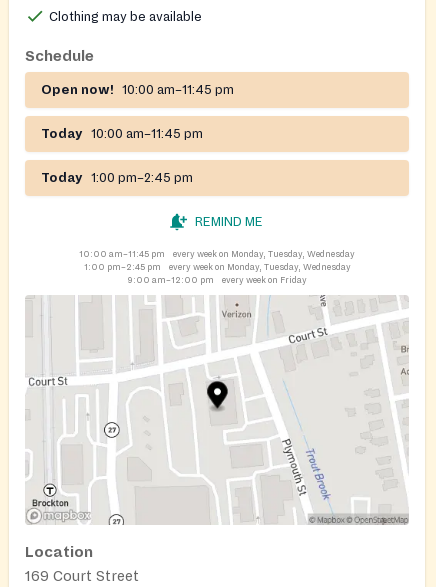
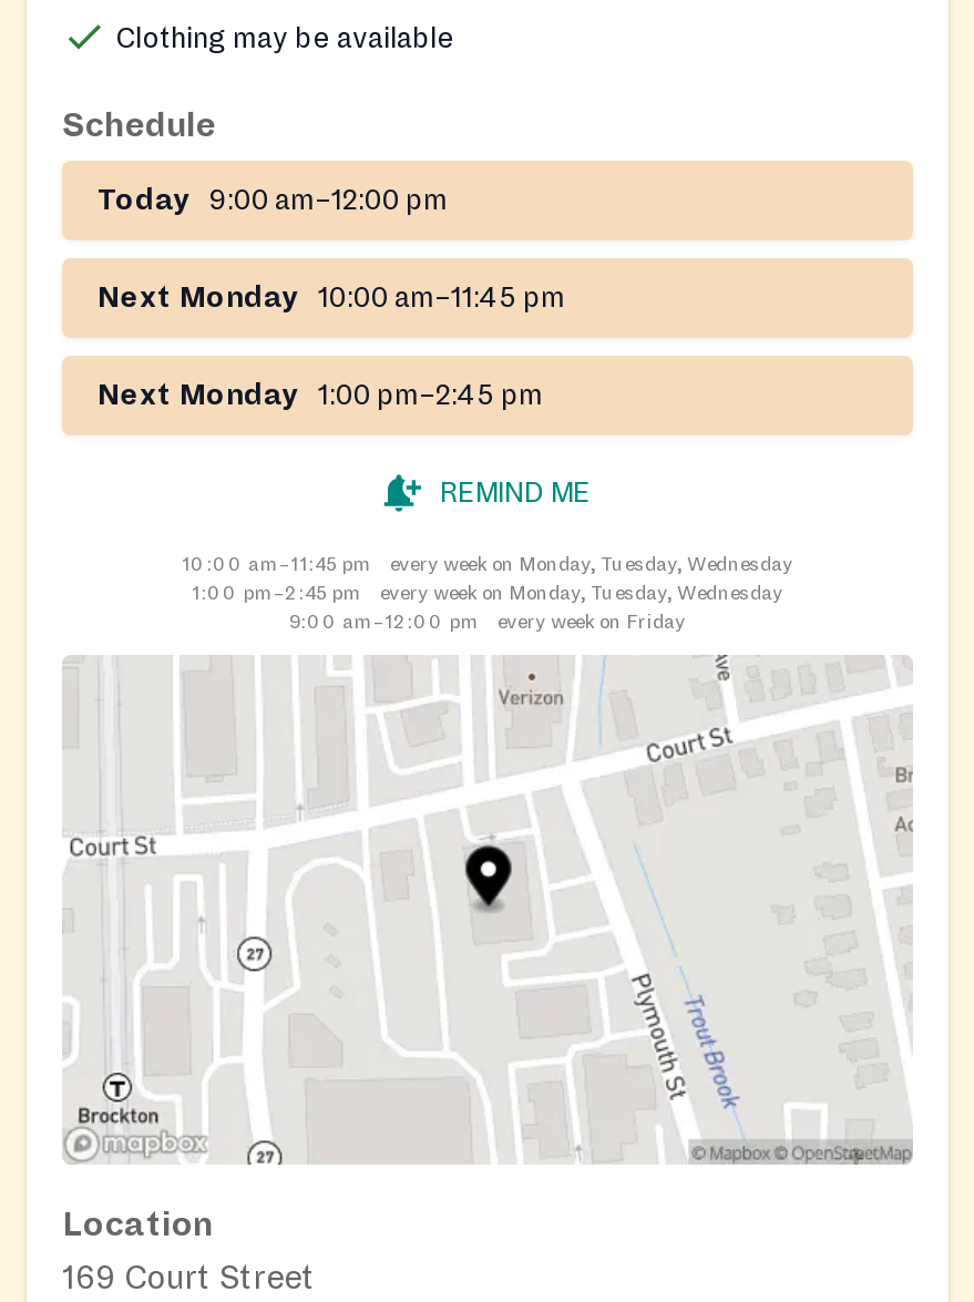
[41,83,234,97] Open now! 10:00 am–11:45 pm -> [98,185,448,216] Today 9:00 am–12:00 pm
[41,127,203,141] Today 10:00 am–11:45 pm -> [98,282,565,313] Next Monday 10:00 am–11:45 pm
[41,171,193,185] Today 1:00 pm–2:45 pm -> [98,380,543,411] Next Monday 1:00 pm–2:45 pm

